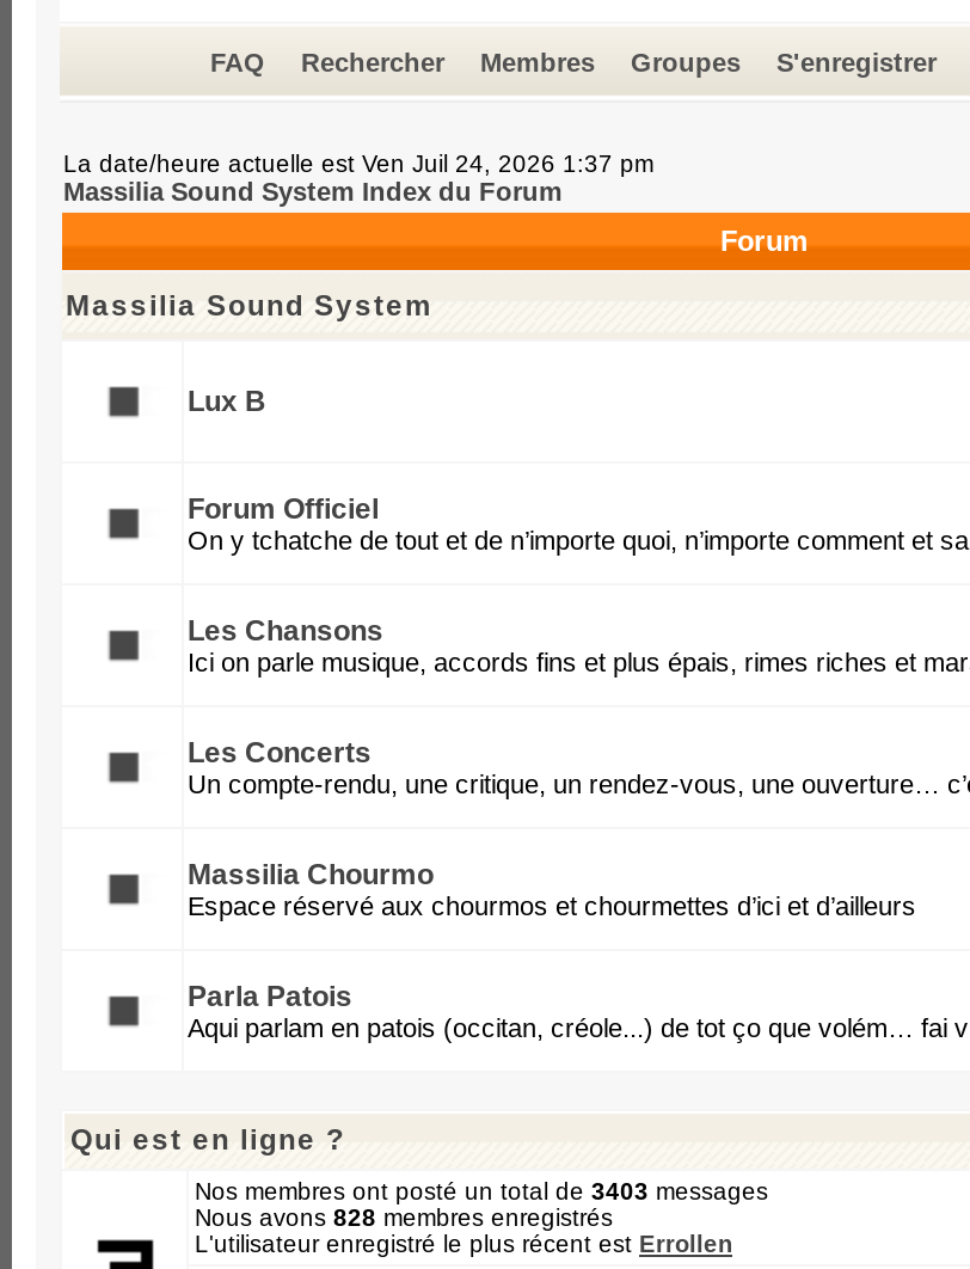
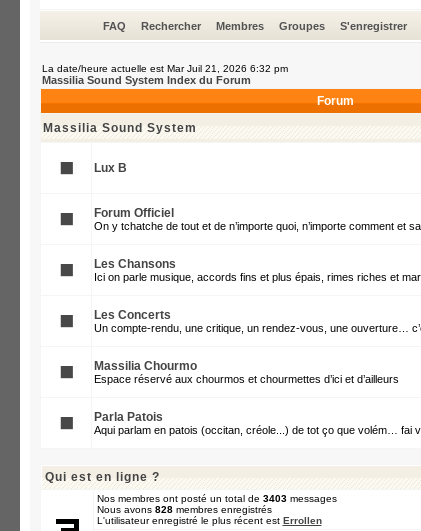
[63,151,653,177] La date/heure actuelle est Ven Juil 24, 2026 1:37 pm -> [41,63,287,74] La date/heure actuelle est Mar Juil 21, 2026 6:32 pm

